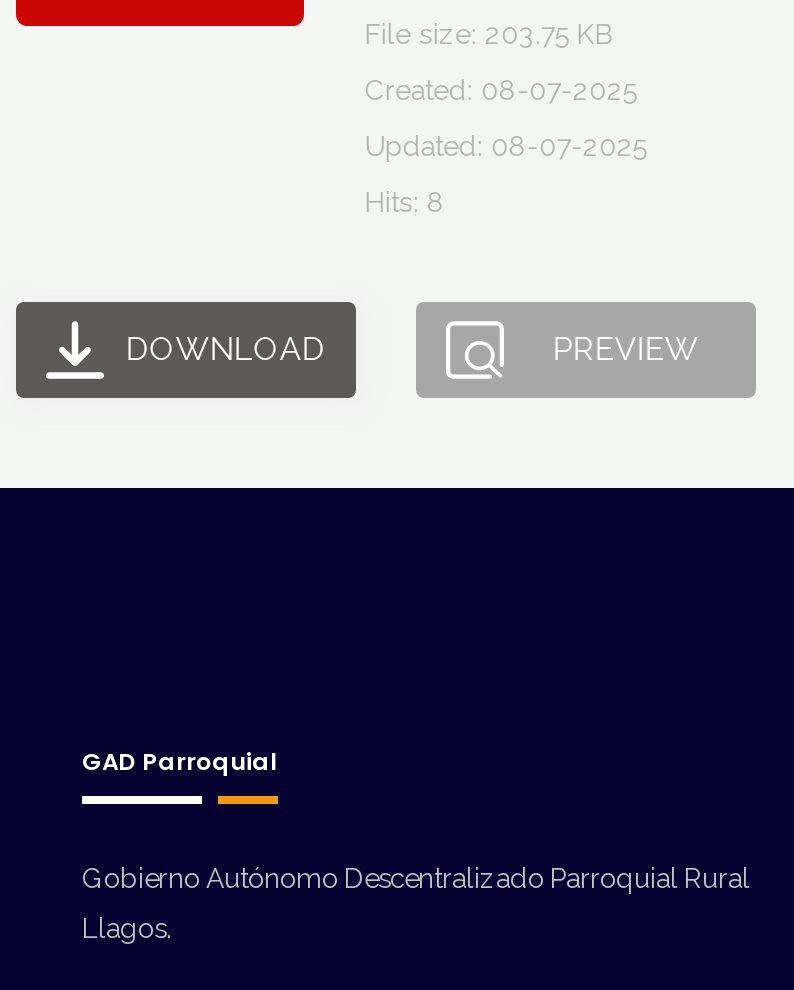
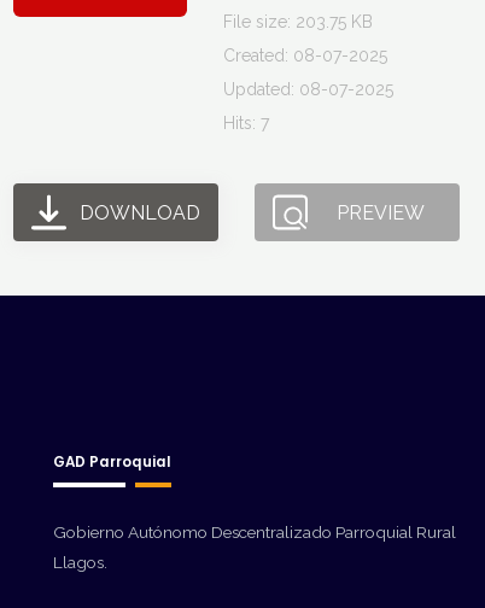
[365,186,445,218] Hits: 8 -> [224,113,270,133] Hits: 7

